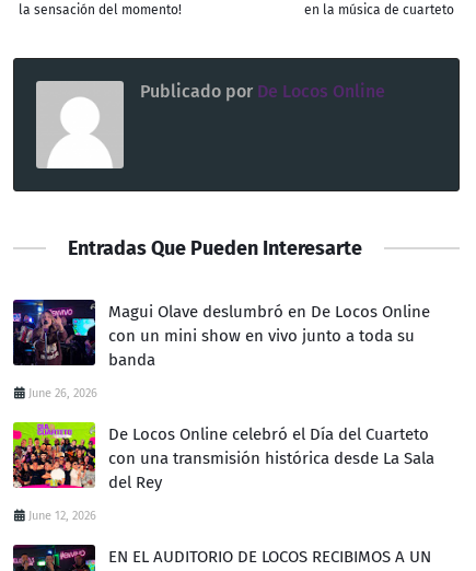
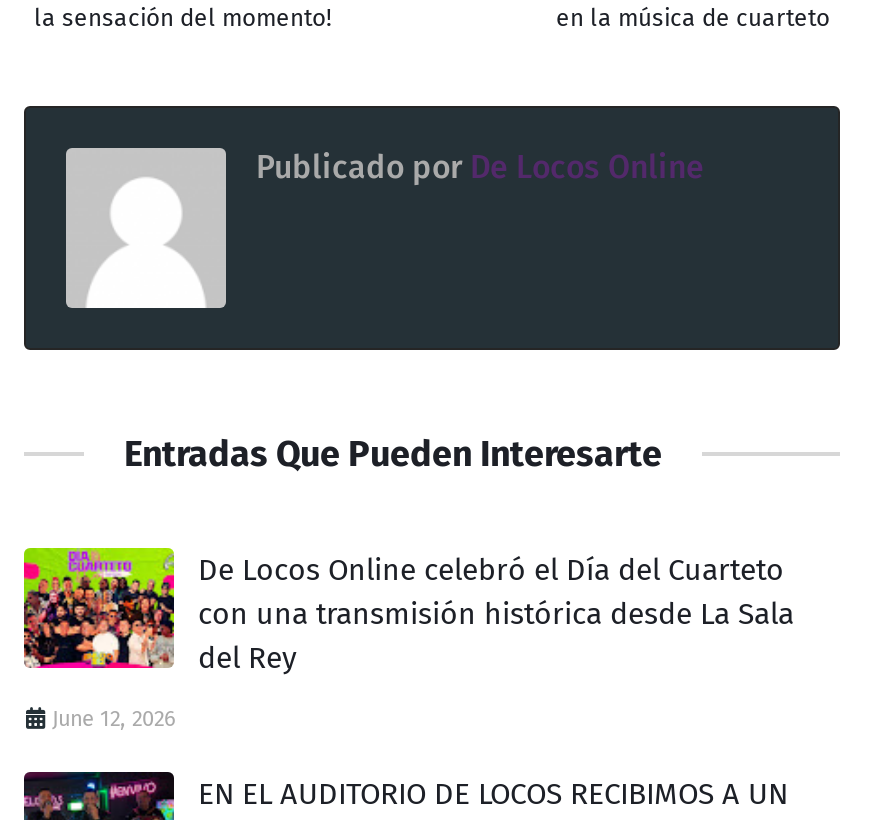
[12,299,430,401] [image] | Magui Olave deslumbró en De Locos Online | con un mini show en vivo junto a toda su | banda | June 26, 2026 -> none

